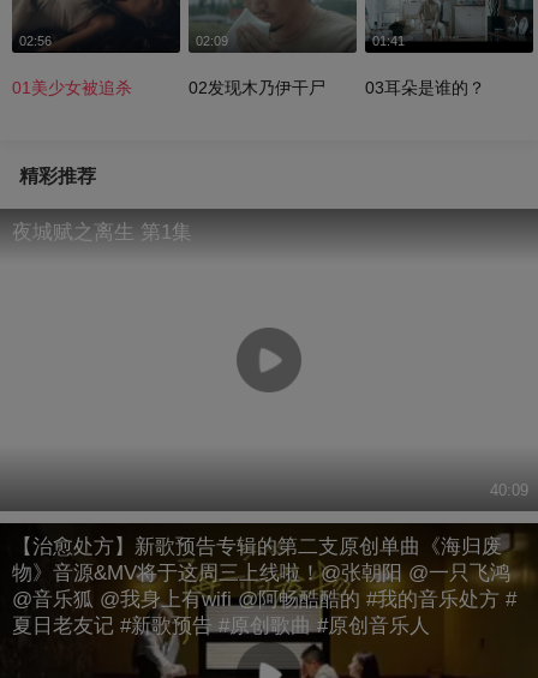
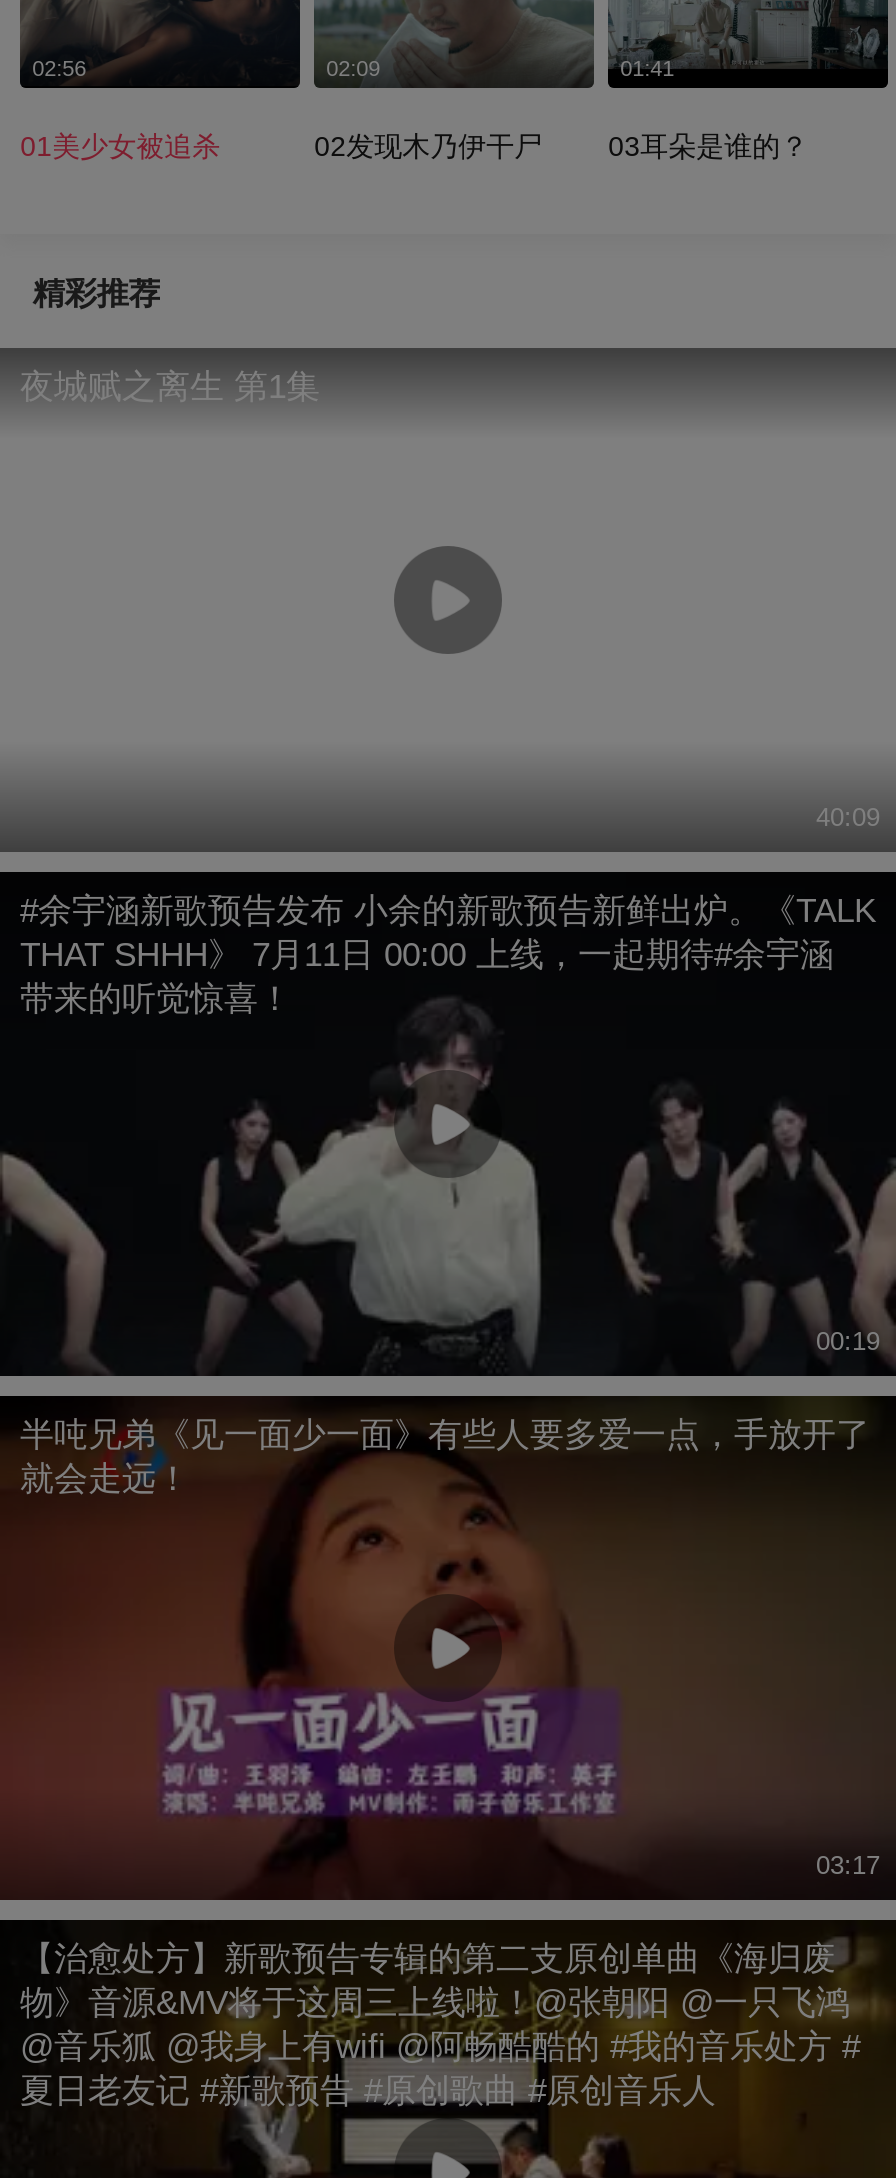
none -> [6,891,890,1378] [image] | #余宇涵新歌预告发布 小余的新歌预告新鲜出炉。《TALK | THAT SHHH》 7月11日 00:00 上线，一起期待#余宇涵 | 带来的听觉惊喜！
none -> [6,1325,890,1902] [image] | 00:19 | 半吨兄弟《见一面少一面》有些人要多爱一点，手放开了 | 就会走远！
none -> [816,1849,880,1879] 03:17

